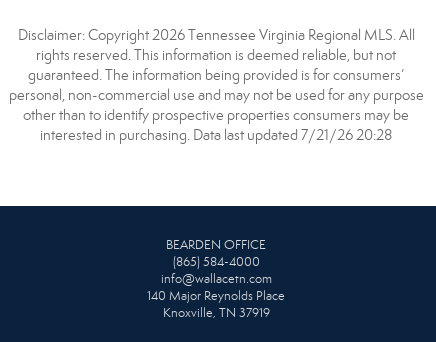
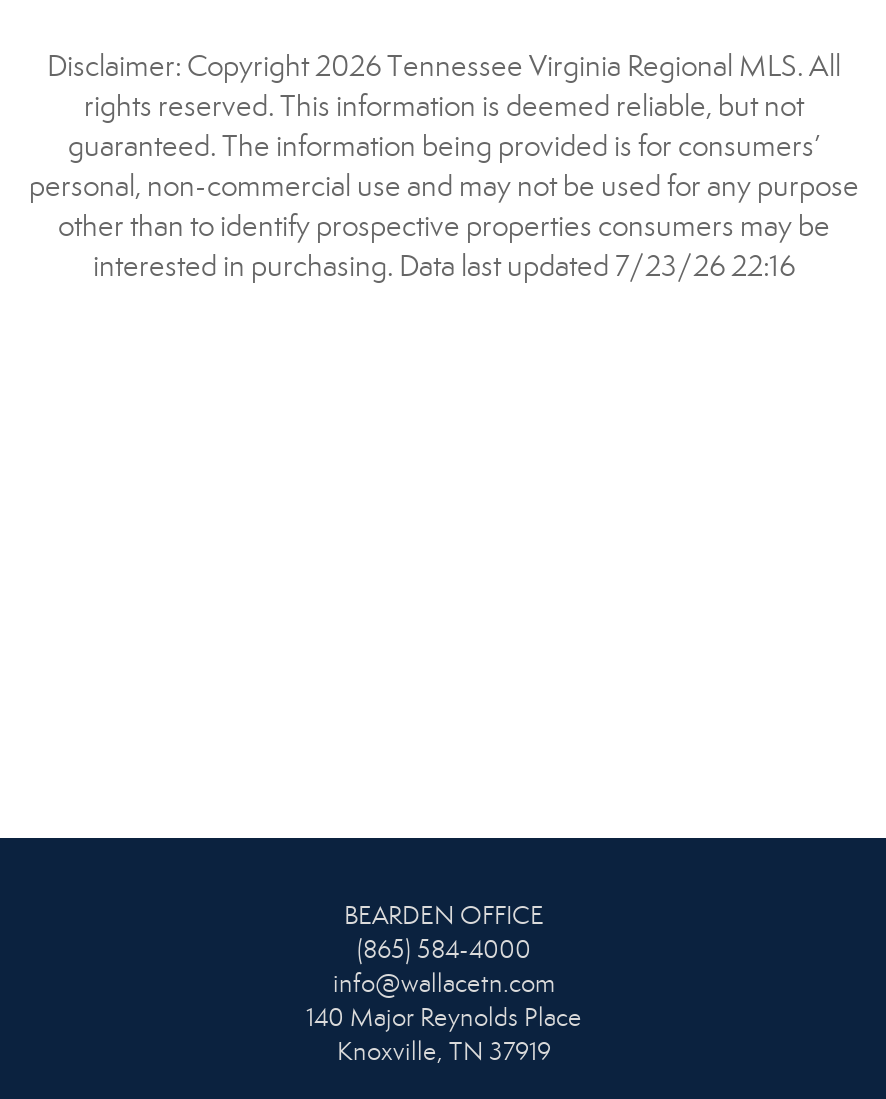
[40,126,392,144] interested in purchasing. Data last updated 7/21/26 20:28 -> [93,248,795,284] interested in purchasing. Data last updated 7/23/26 22:16

